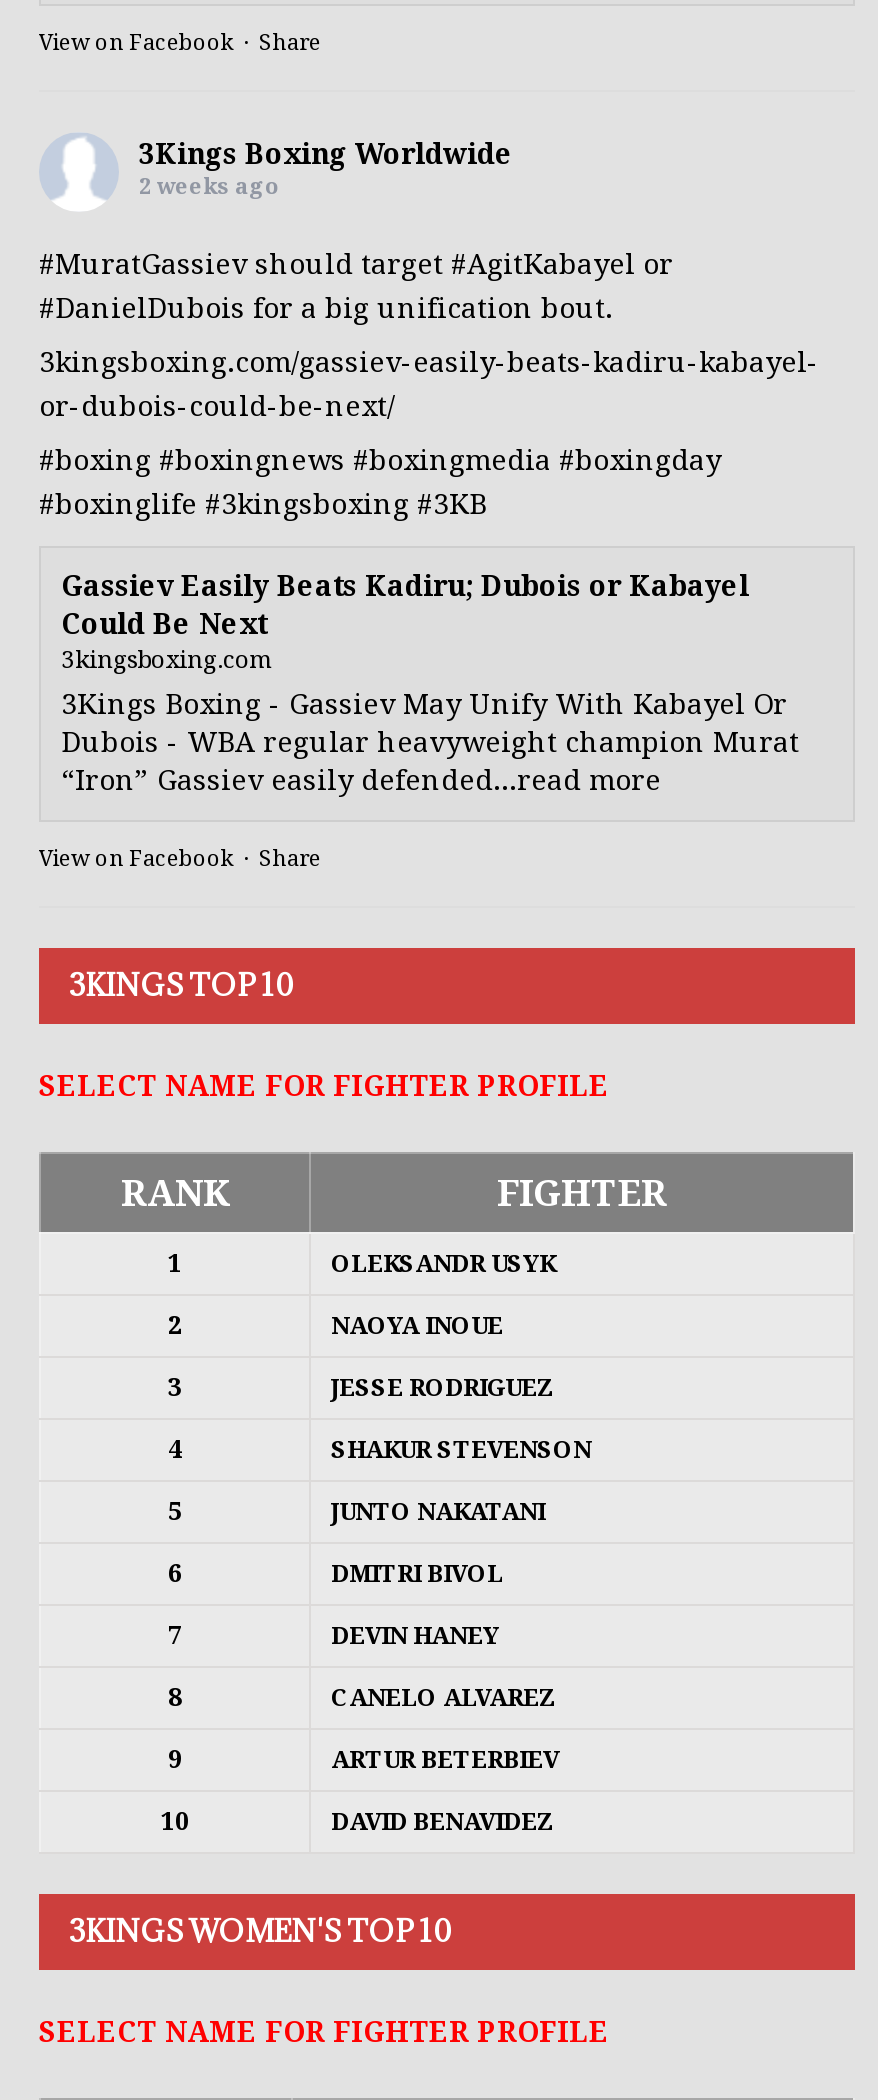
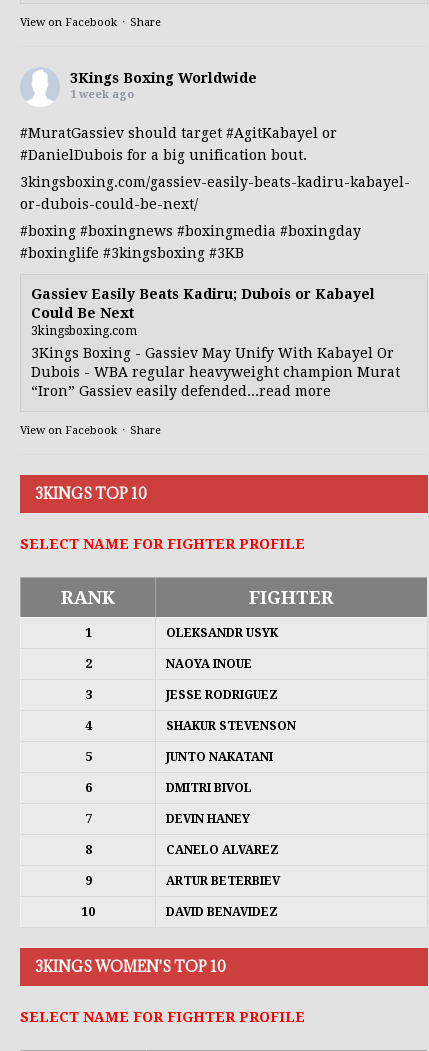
[139,174,279,200] 2 weeks ago -> [70,88,134,101] 1 week ago

